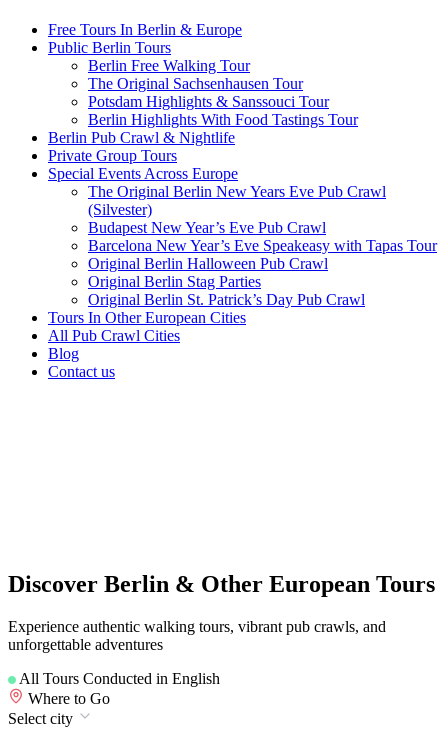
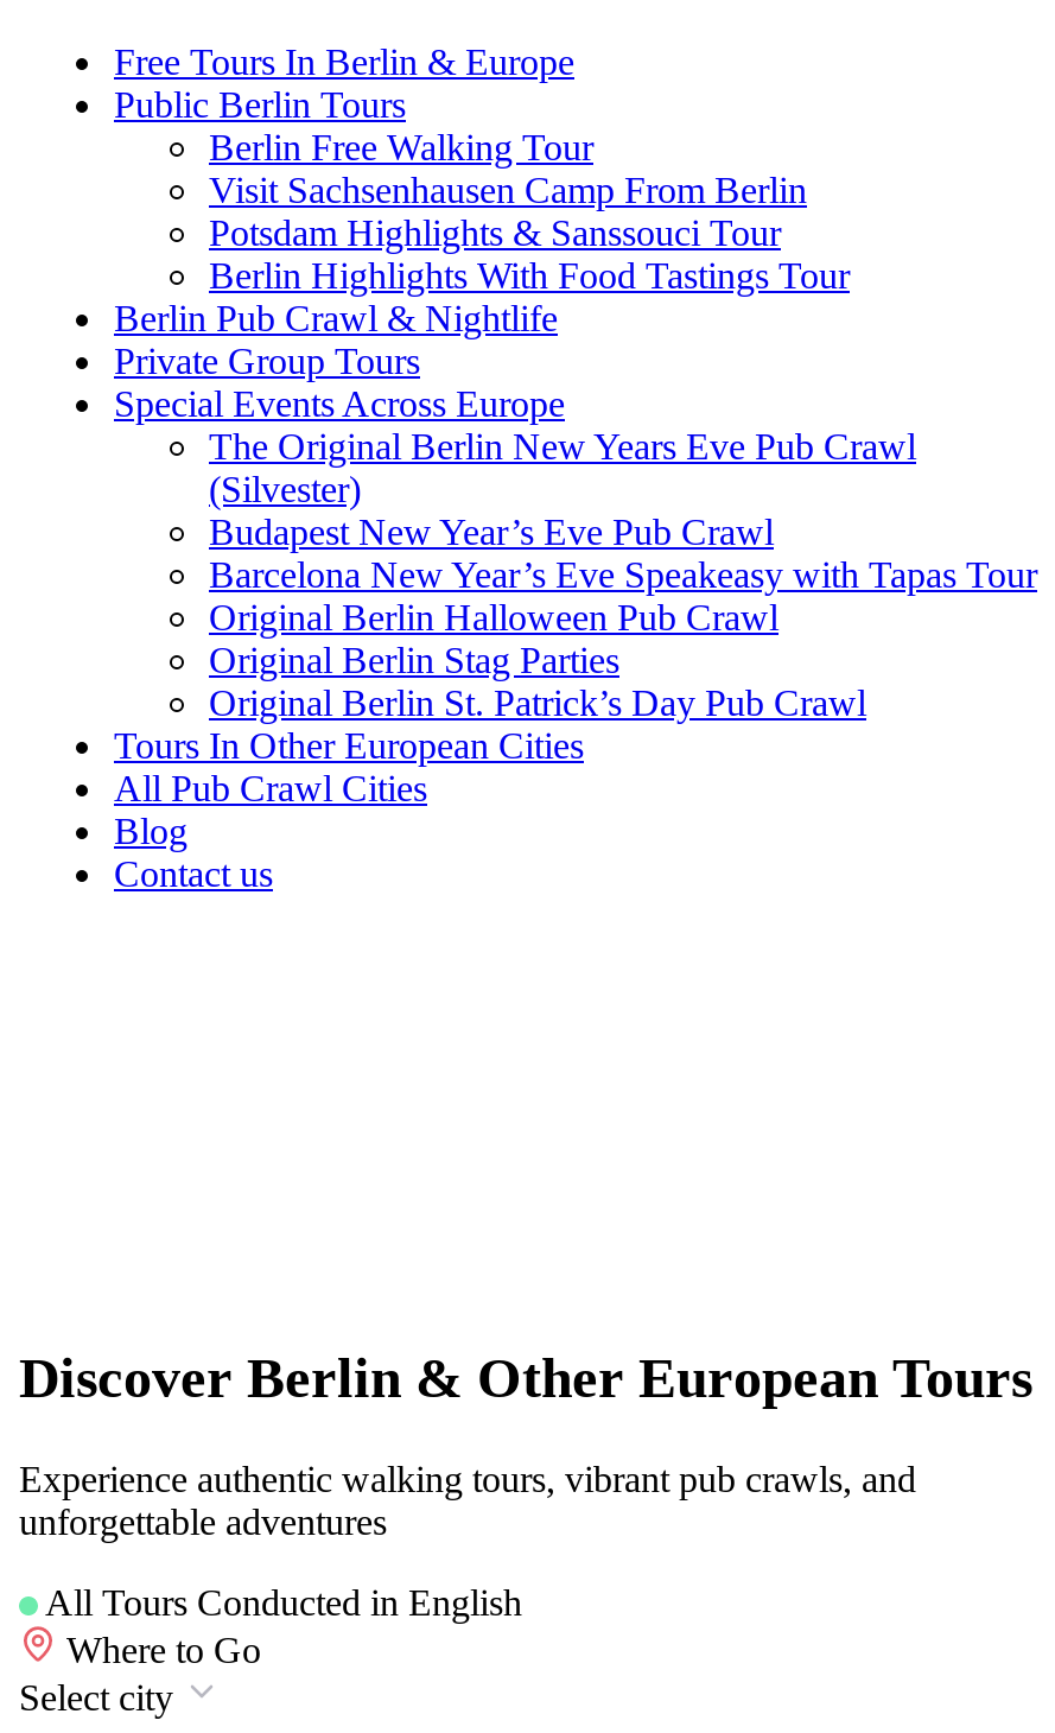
[88,75,303,92] The Original Sachsenhausen Tour -> [209,170,807,210] Visit Sachsenhausen Camp From Berlin

